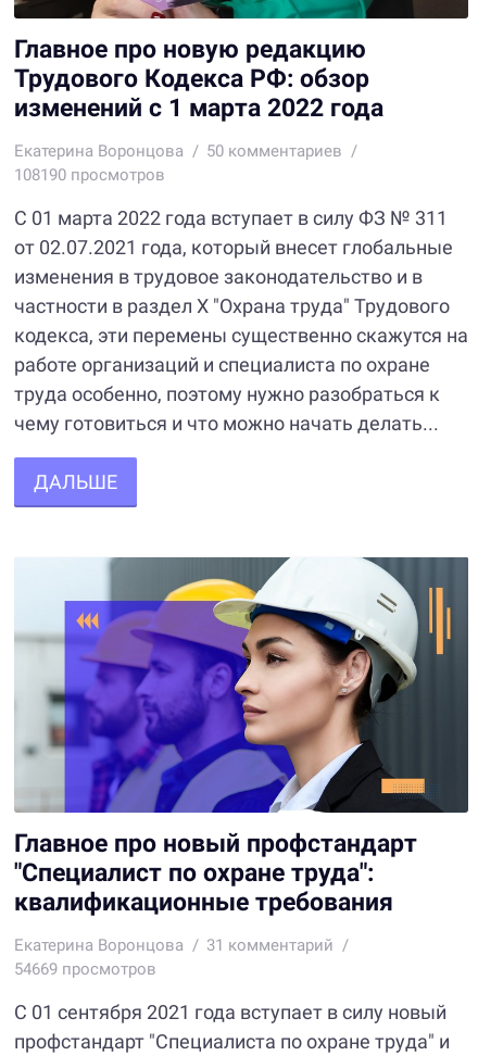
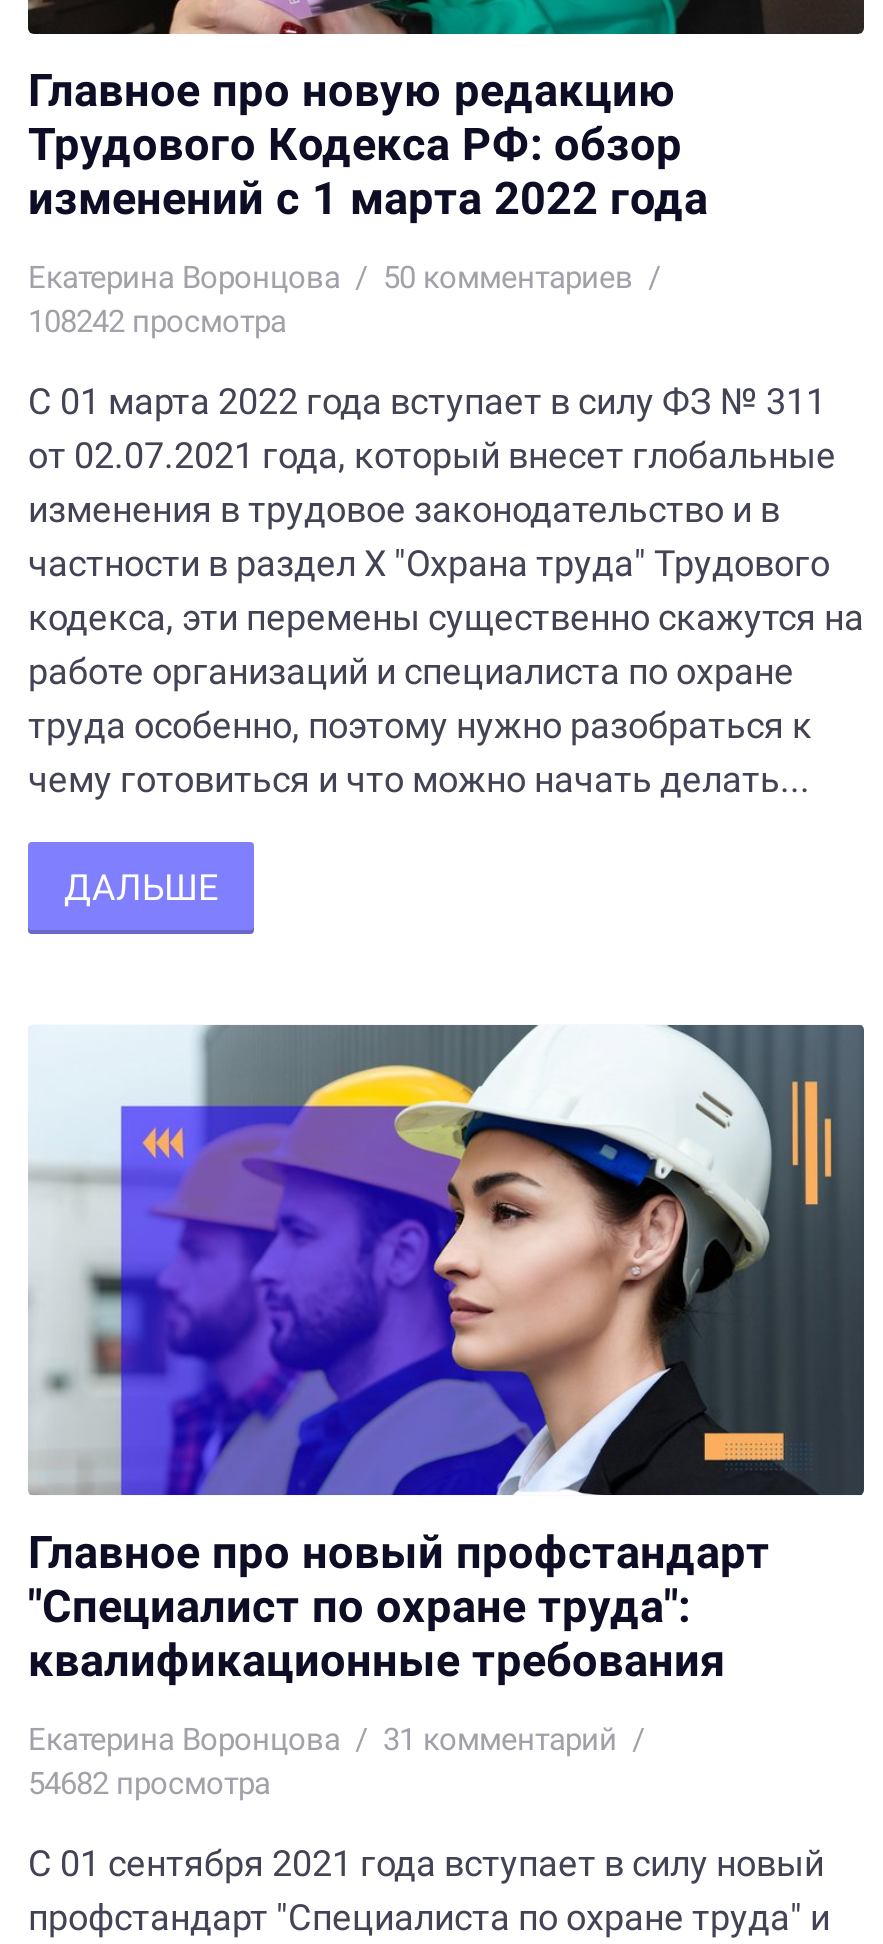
[14,165,165,185] 108190 просмотров -> [28,305,286,341] 108242 просмотра
[14,959,156,978] 54669 просмотров -> [28,1765,270,1801] 54682 просмотра

